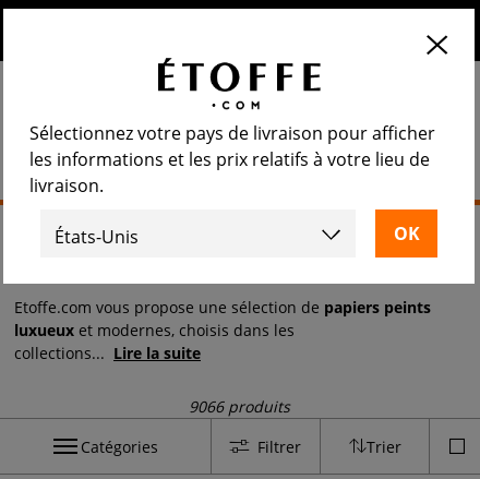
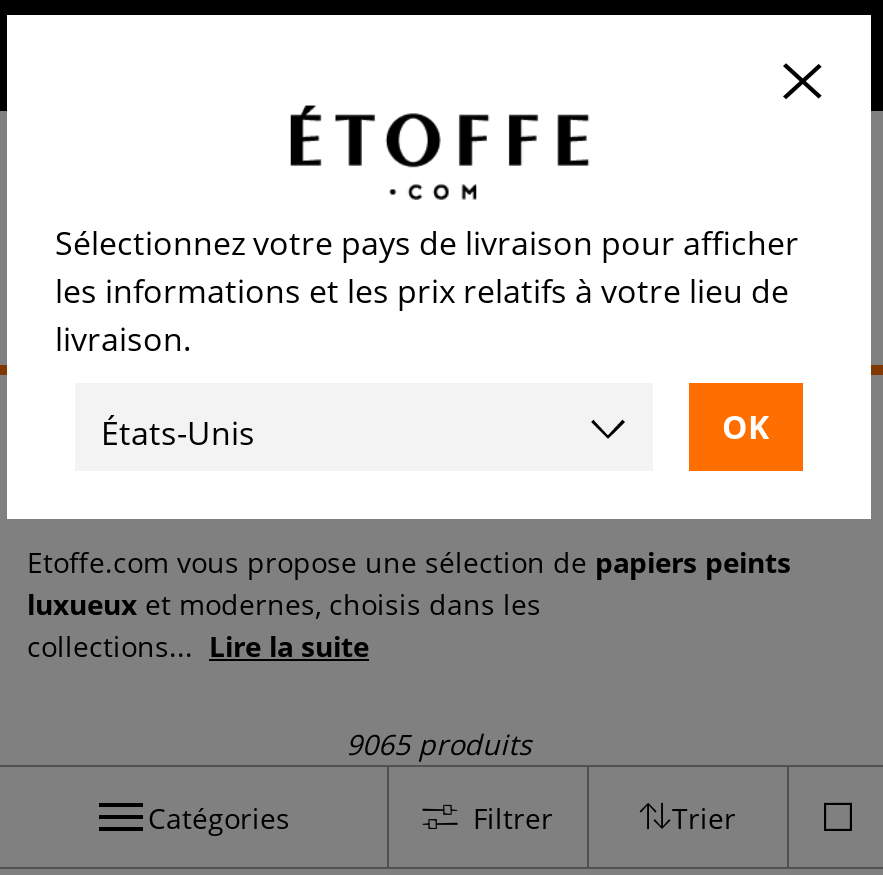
[188,396,290,417] 9066 produits -> [346,725,532,763] 9065 produits

